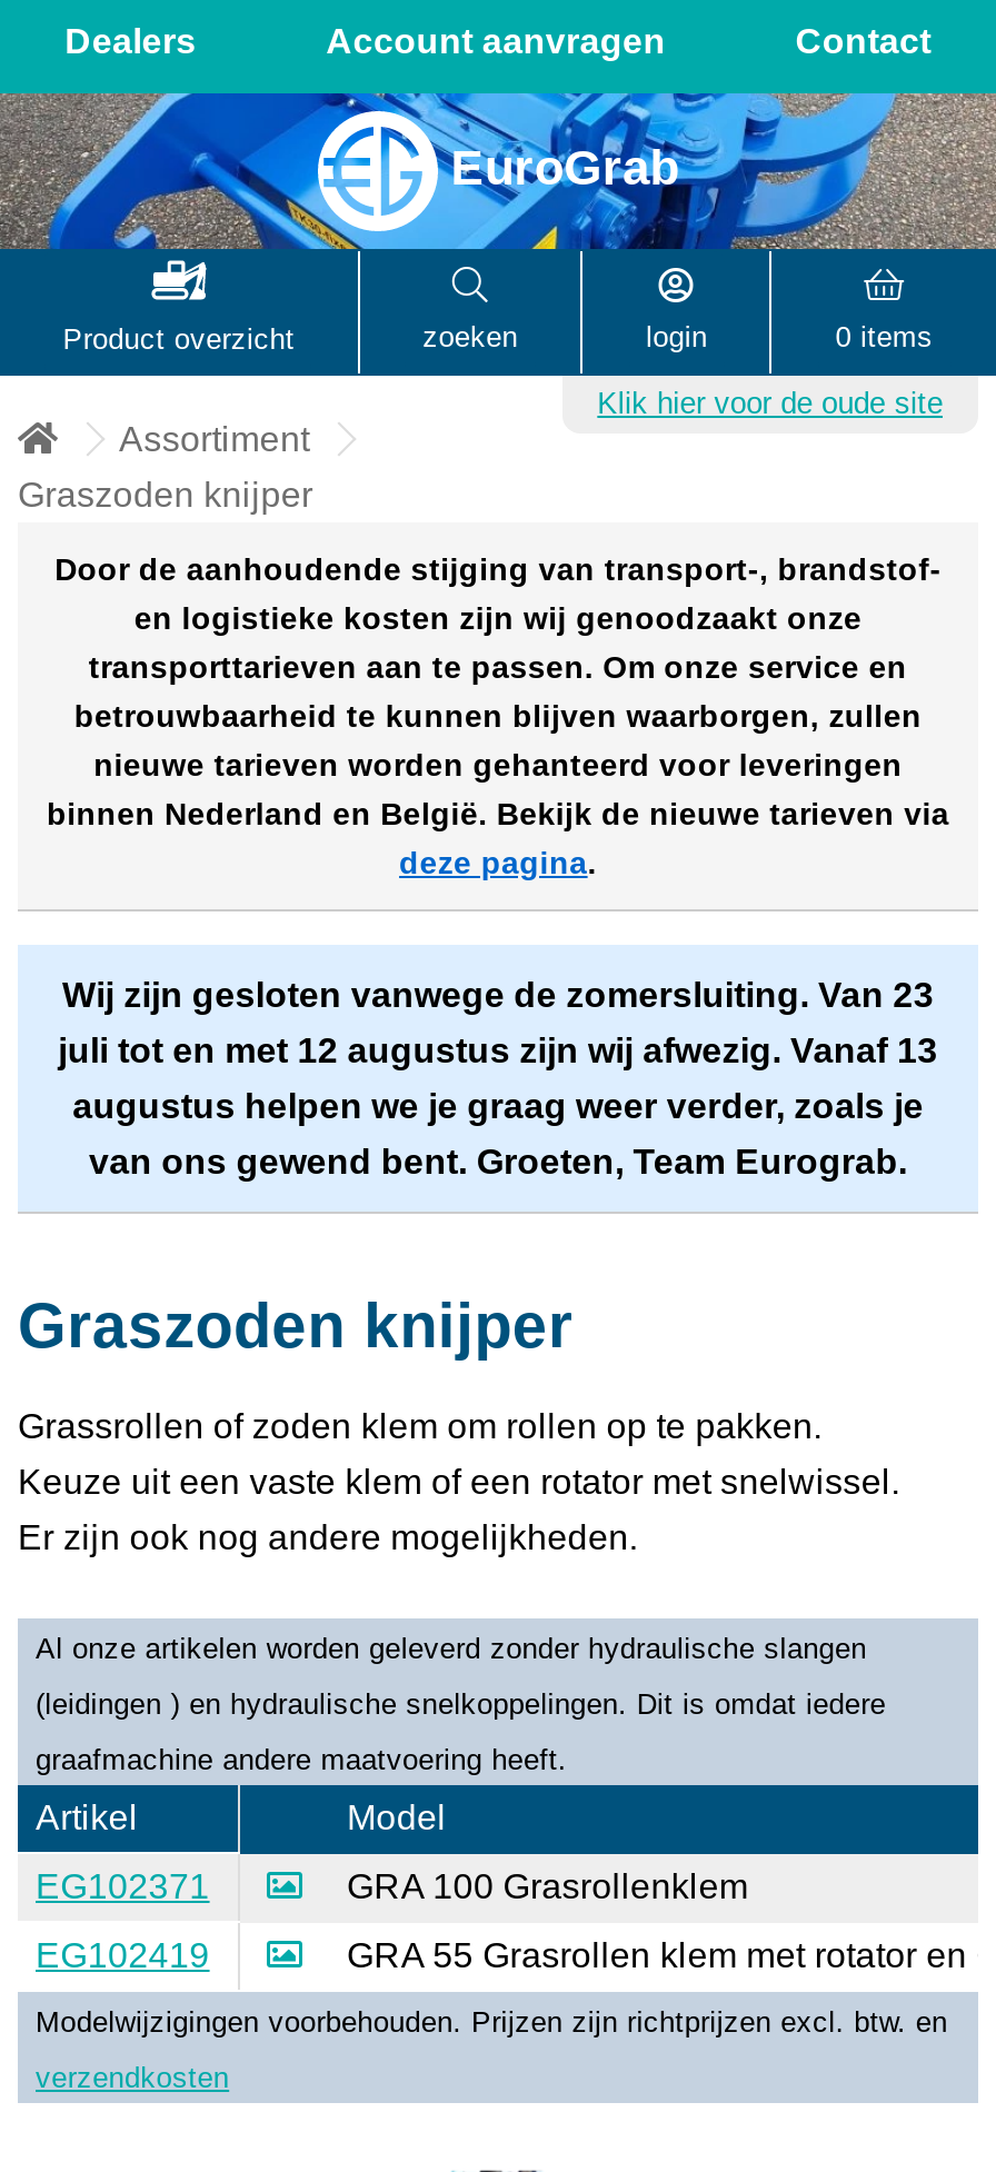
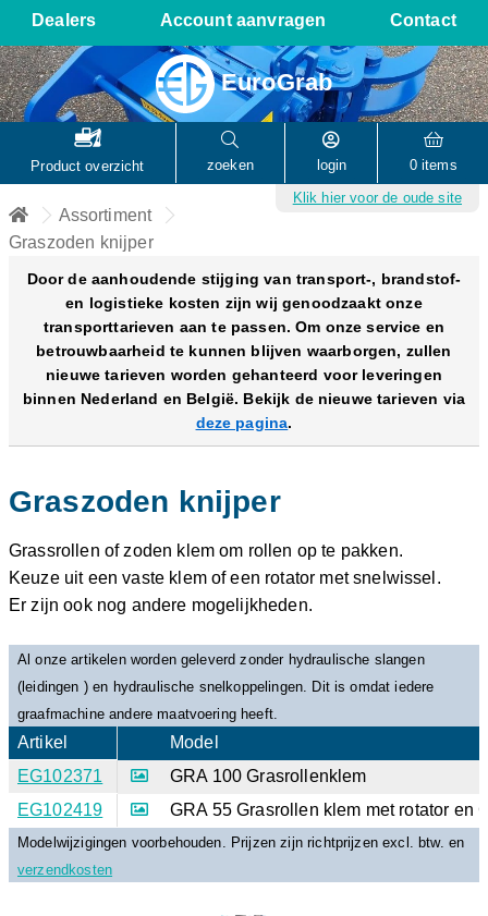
[58,976,938,1180] Wij zijn gesloten vanwege de zomersluiting. Van 23 | juli tot en met 12 augustus zijn wij afwezig. Vanaf 13 | augustus helpen we je graag weer verder, zoals je | van ons gewend bent. Groeten, Team Eurograb. -> none

